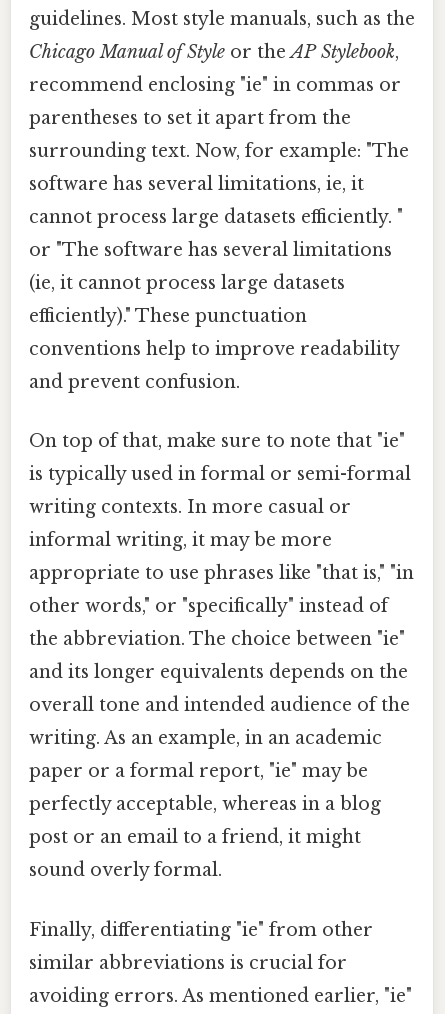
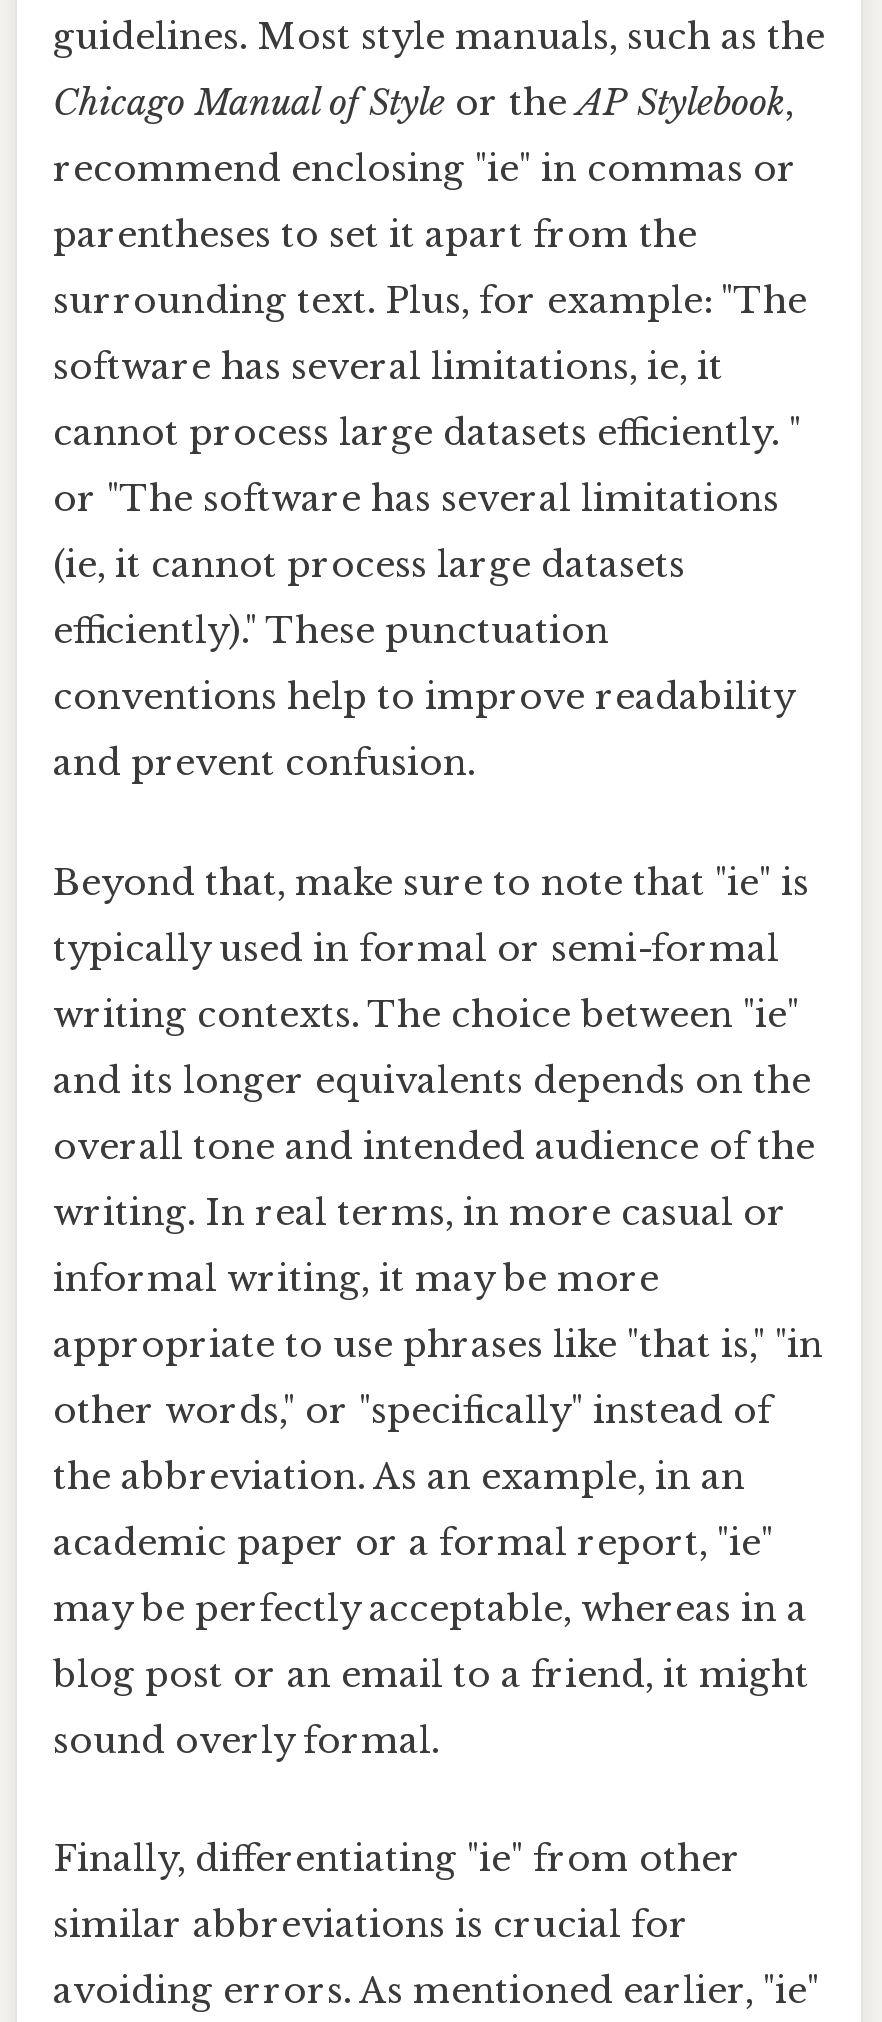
[29,140,409,162] surrounding text. Now, for example: "The -> [53,279,807,323] surrounding text. Plus, for example: "The
[29,430,411,518] On top of that, make sure to note that "ie" | is typically used in formal or semi-formal | writing contexts. In more casual or -> [53,860,809,1234] Beyond that, make sure to note that "ie" is | typically used in formal or semi-formal | writing contexts. The choice between "ie" | writing. In real terms, in more casual or
moved [29,529,414,617] -> [53,1256,823,1432]: informal writing, it may be more | appropriate to use phrases like "that is," "in | other words," or "specifically" instead of
[29,628,405,848] the abbreviation. The choice between "ie" | writing. As an example, in an academic | paper or a formal report, "ie" may be | perfectly acceptable, whereas in a blog | post or an email to a friend, it might -> [53,1454,809,1696] the abbreviation. As an example, in an | academic paper or a formal report, "ie" | may be perfectly acceptable, whereas in a | blog post or an email to a friend, it might
moved [29,661,410,716] -> [53,1058,815,1168]: and its longer equivalents depends on the | overall tone and intended audience of the

